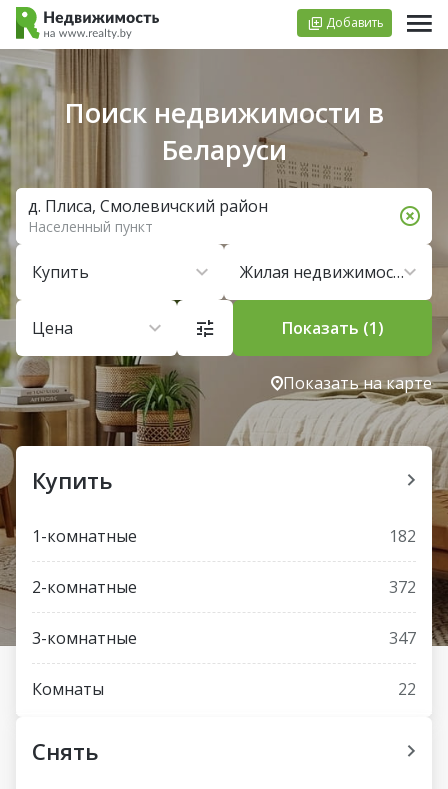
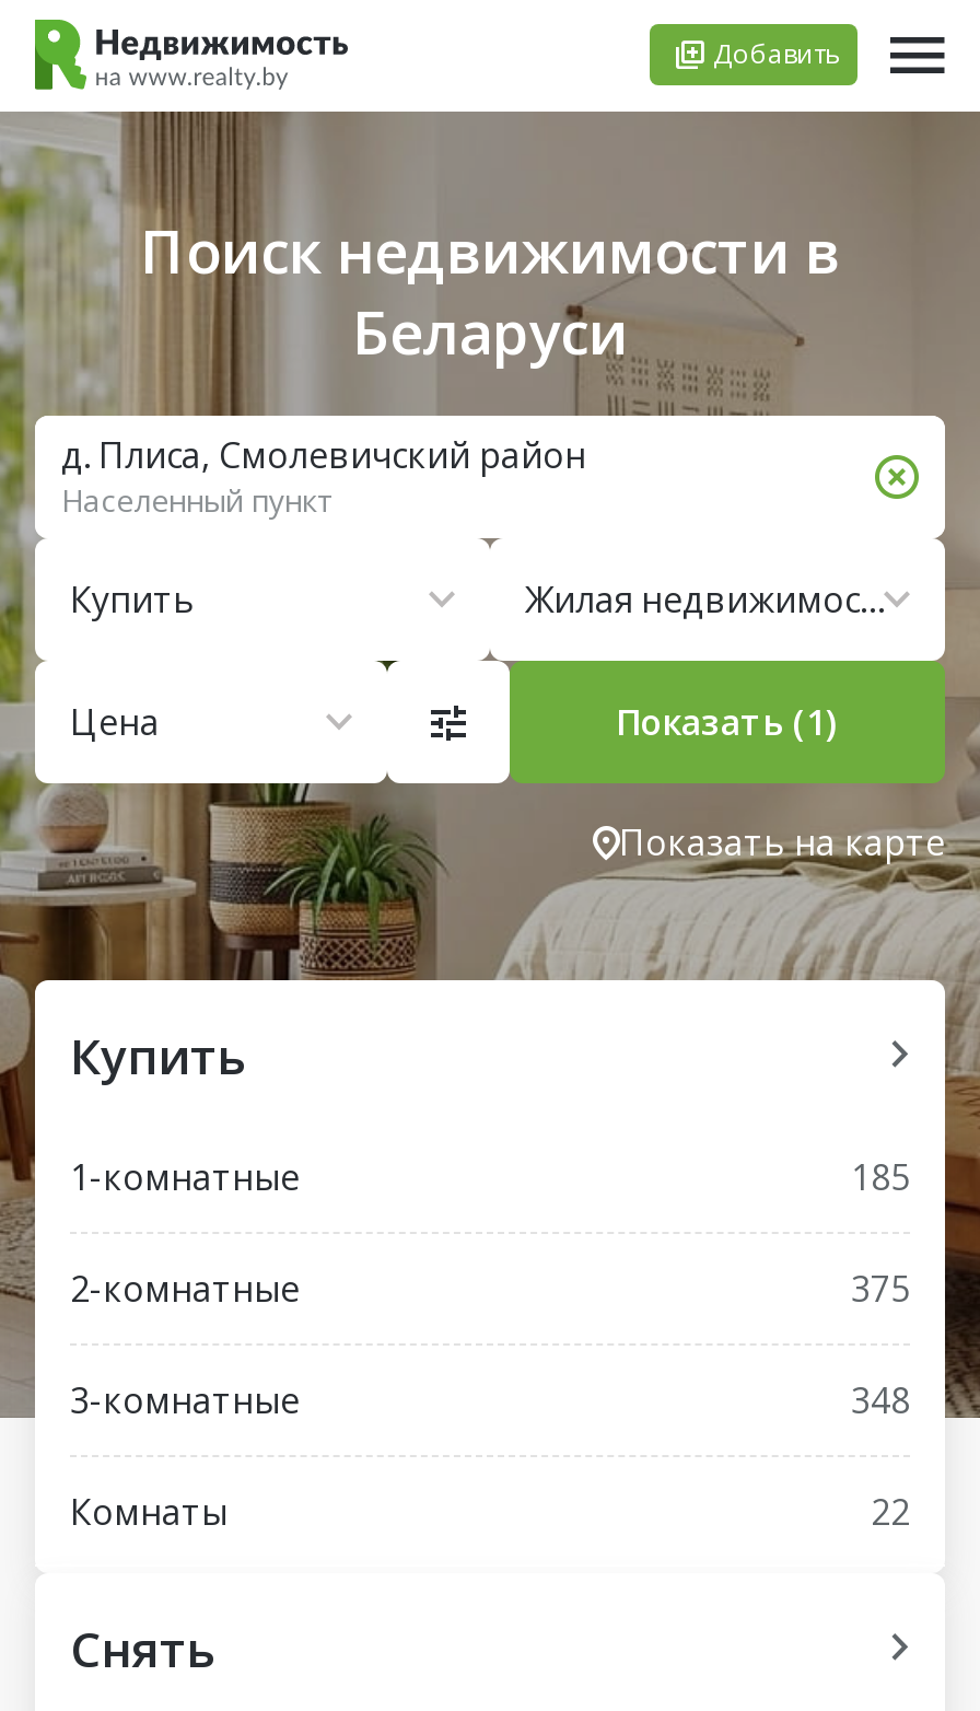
[389,525,416,547] 182 -> [851,1153,910,1201] 185
[389,576,416,598] 372 -> [851,1264,910,1312] 375
[389,627,416,649] 347 -> [851,1376,910,1424] 348

